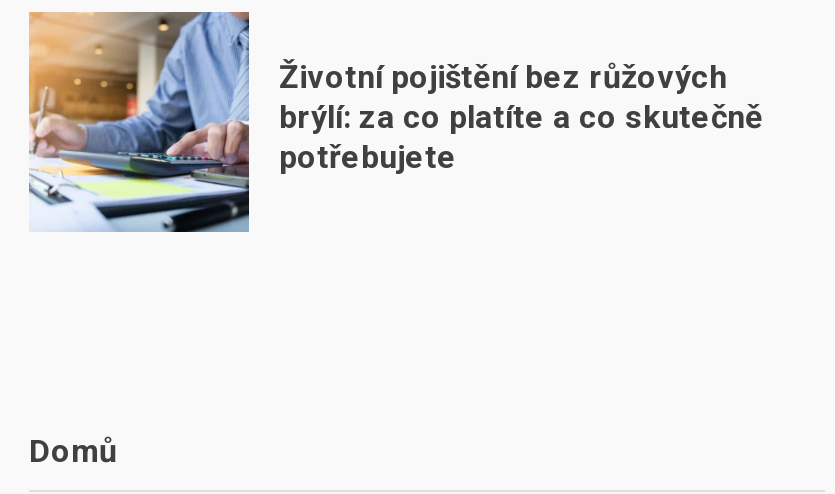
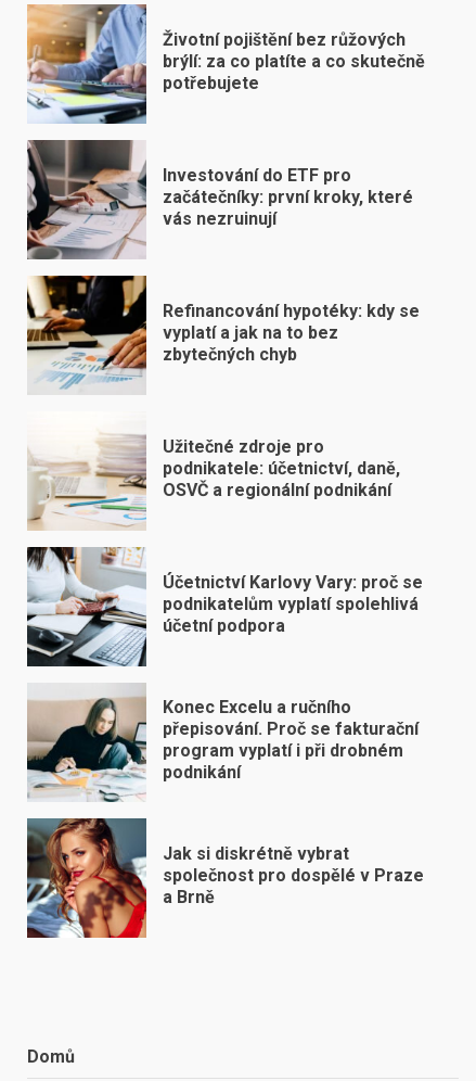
none -> [26,139,413,260] [image] | Investování do ETF pro | začátečníky: první kroky, které | vás nezruinují
none -> [26,275,420,392] [image] | Refinancování hypotéky: kdy se | vyplatí a jak na to bez | zbytečných chyb
none -> [26,546,423,667] [image] | Účetnictví Karlovy Vary: proč se | podnikatelům vyplatí spolehlivá | účetní podpora
none -> [26,683,419,803] [image] | Konec Excelu a ručního | přepisování. Proč se fakturační | program vyplatí i při drobném | podnikání
none -> [26,817,424,939] [image] | Jak si diskrétně vybrat | společnost pro dospělé v Praze | a Brně
none -> [27,433,400,531] [image] | Užitečné zdroje pro | podnikatele: účetnictví, daně, | OSVČ a regionální podnikání

